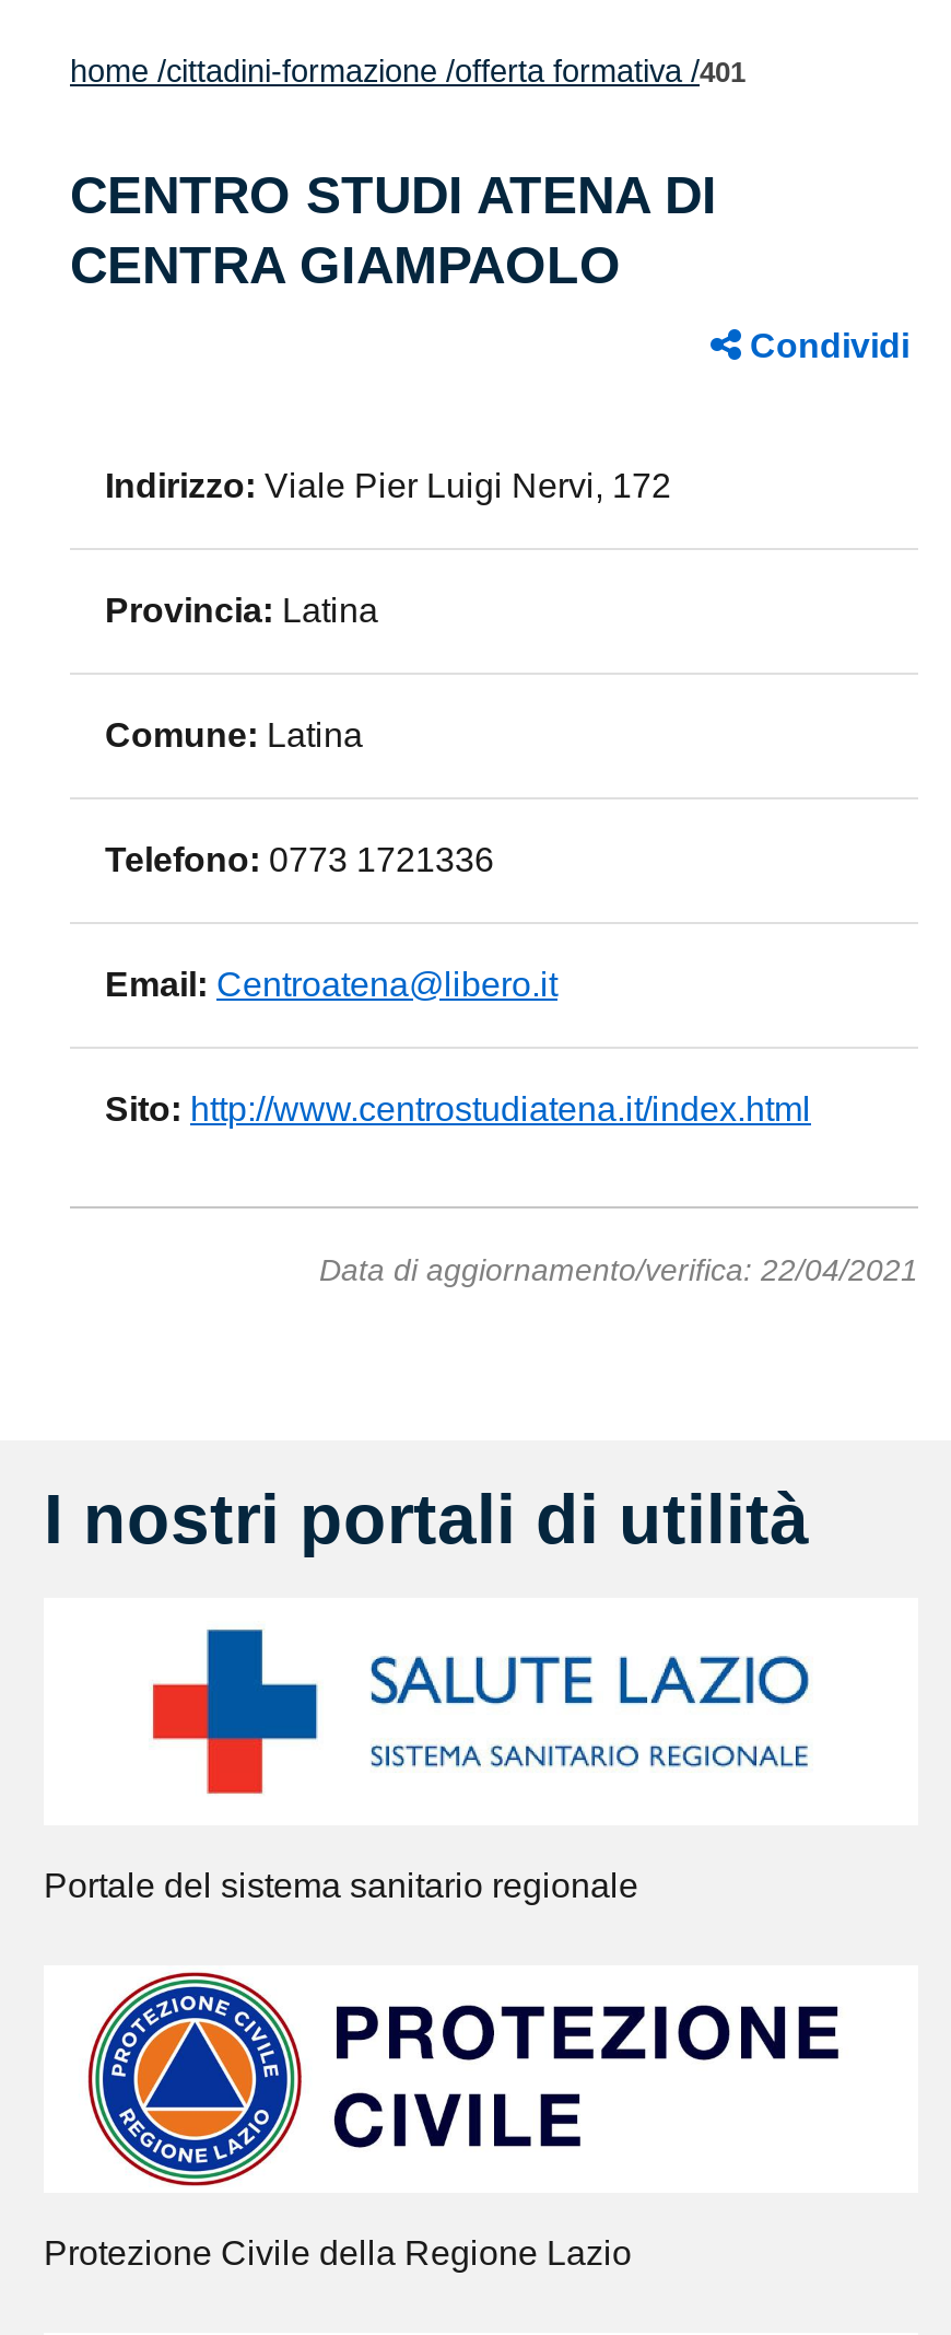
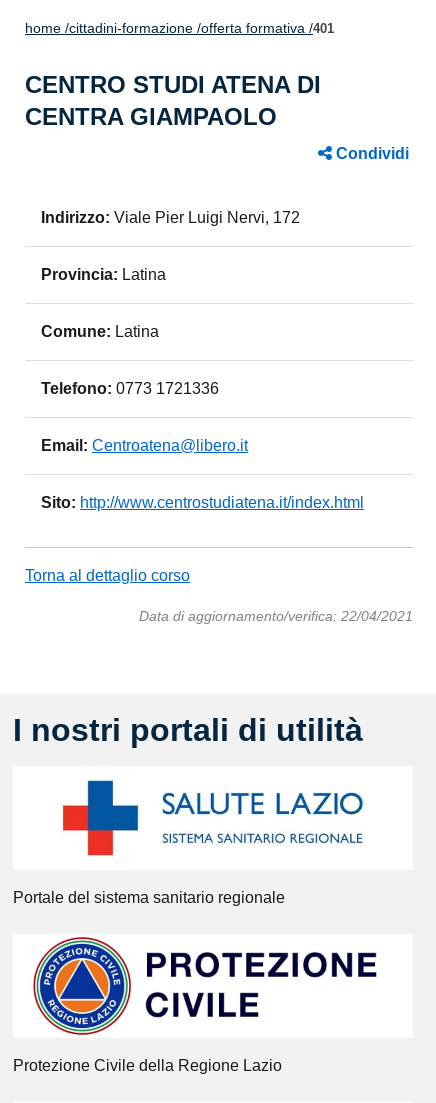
none -> [25,567,190,584] Torna al dettaglio corso

